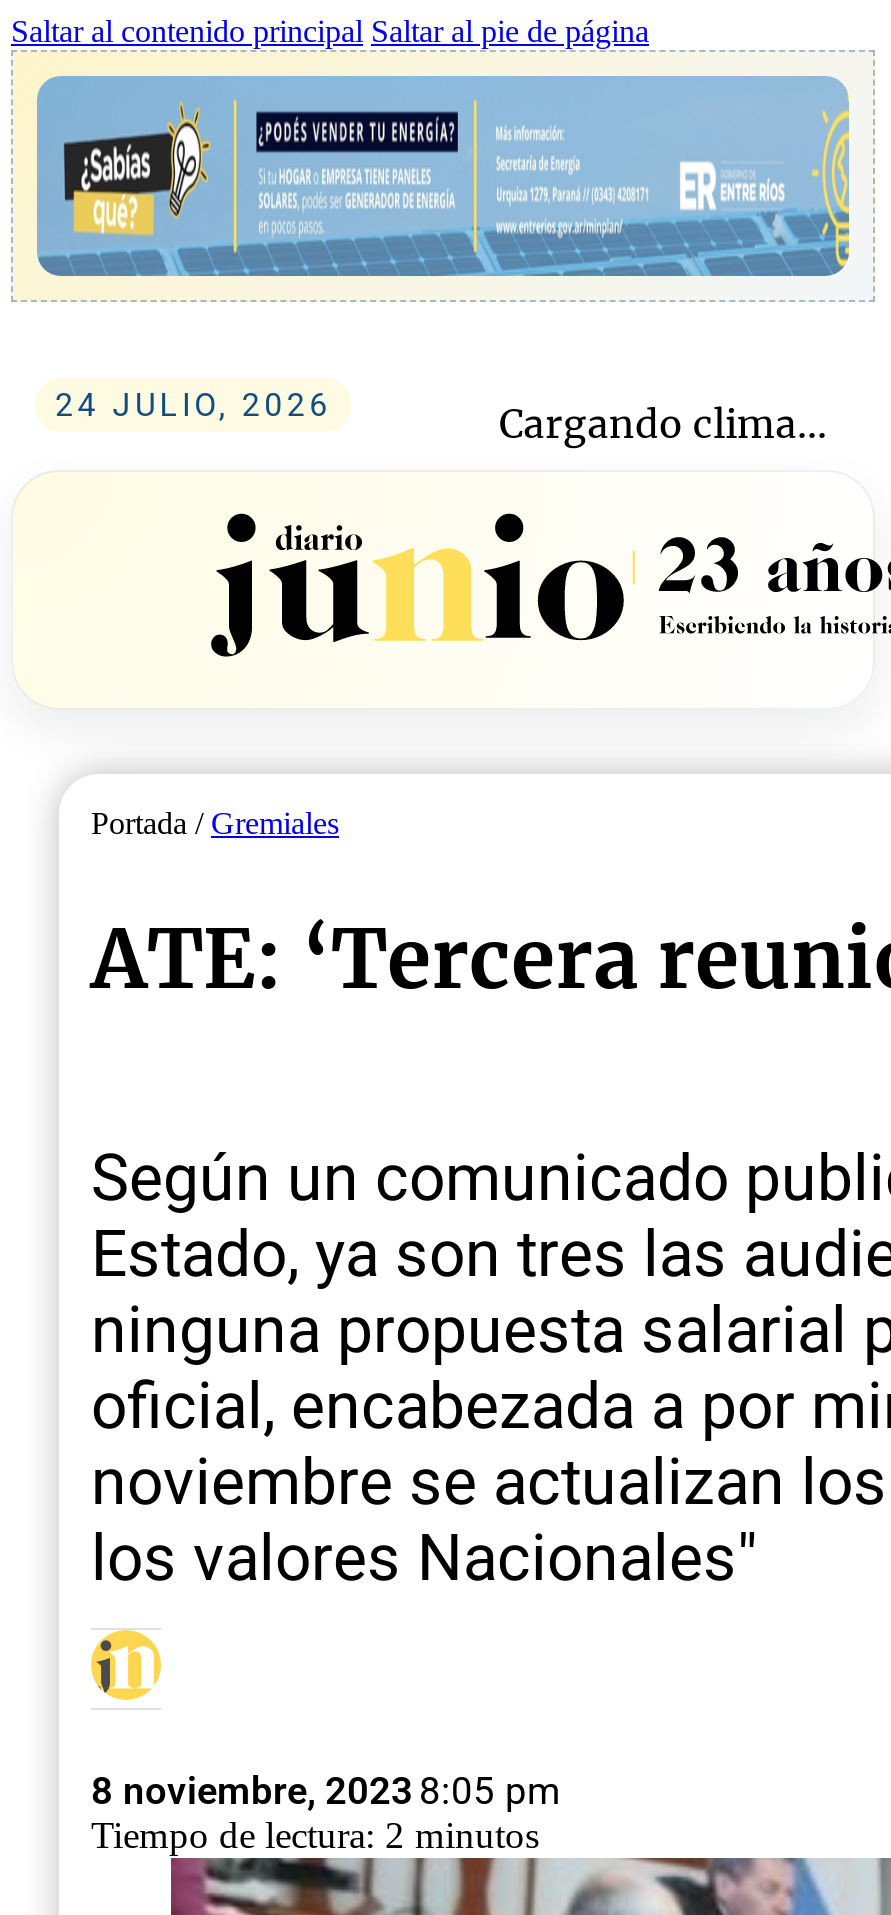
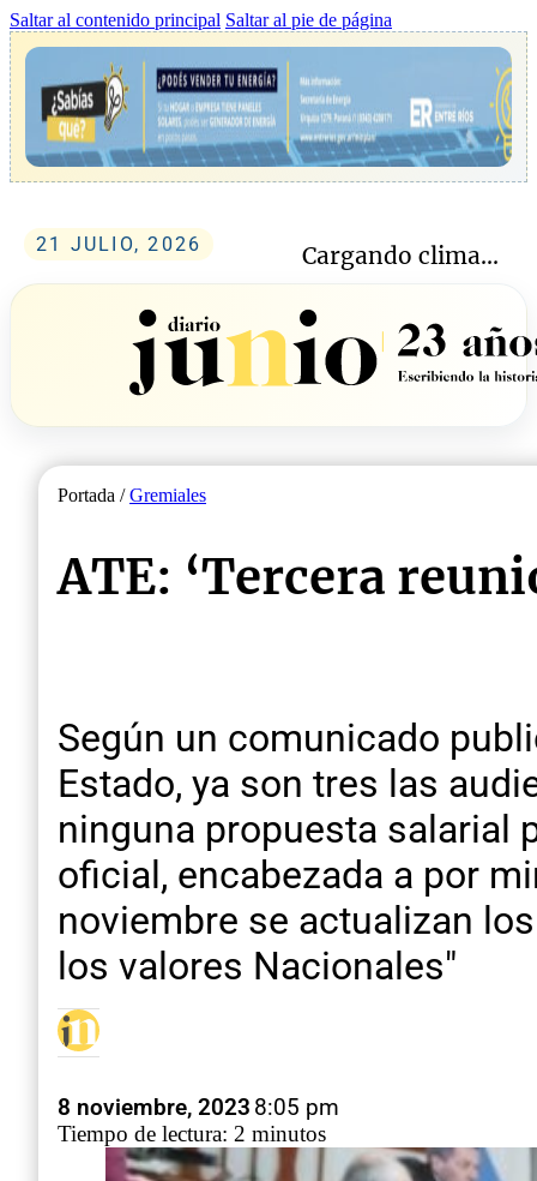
[55,387,332,425] 24 JULIO, 2026 -> [36,233,202,256] 21 JULIO, 2026

